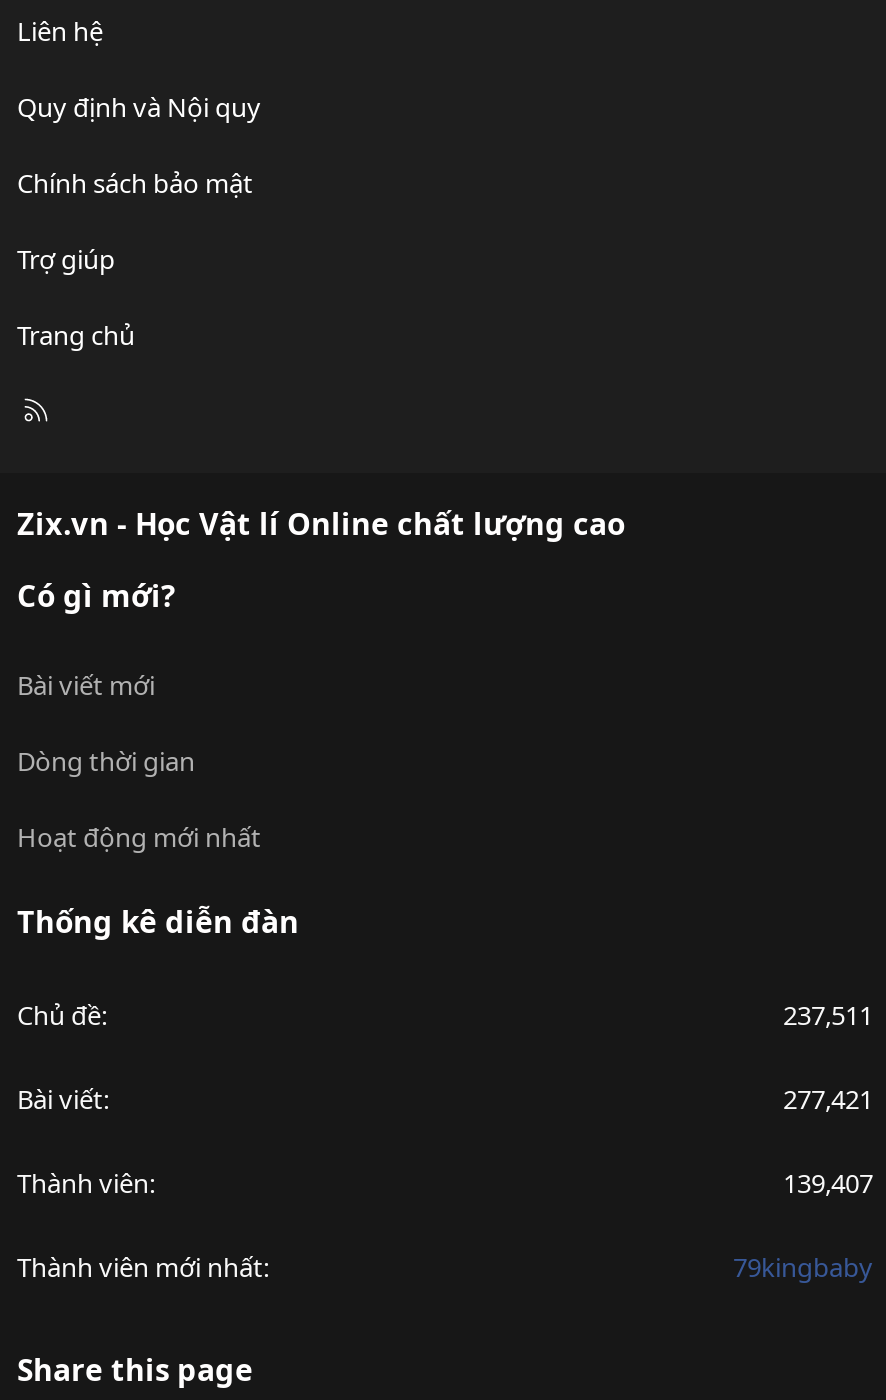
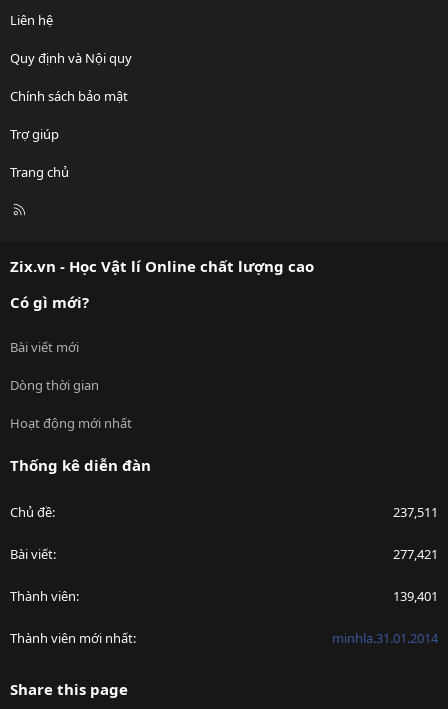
[783,1164,873,1200] 139,407 -> [393,587,438,605] 139,401
[733,1248,873,1284] 79kingbaby -> [332,629,438,647] minhla.31.01.2014

